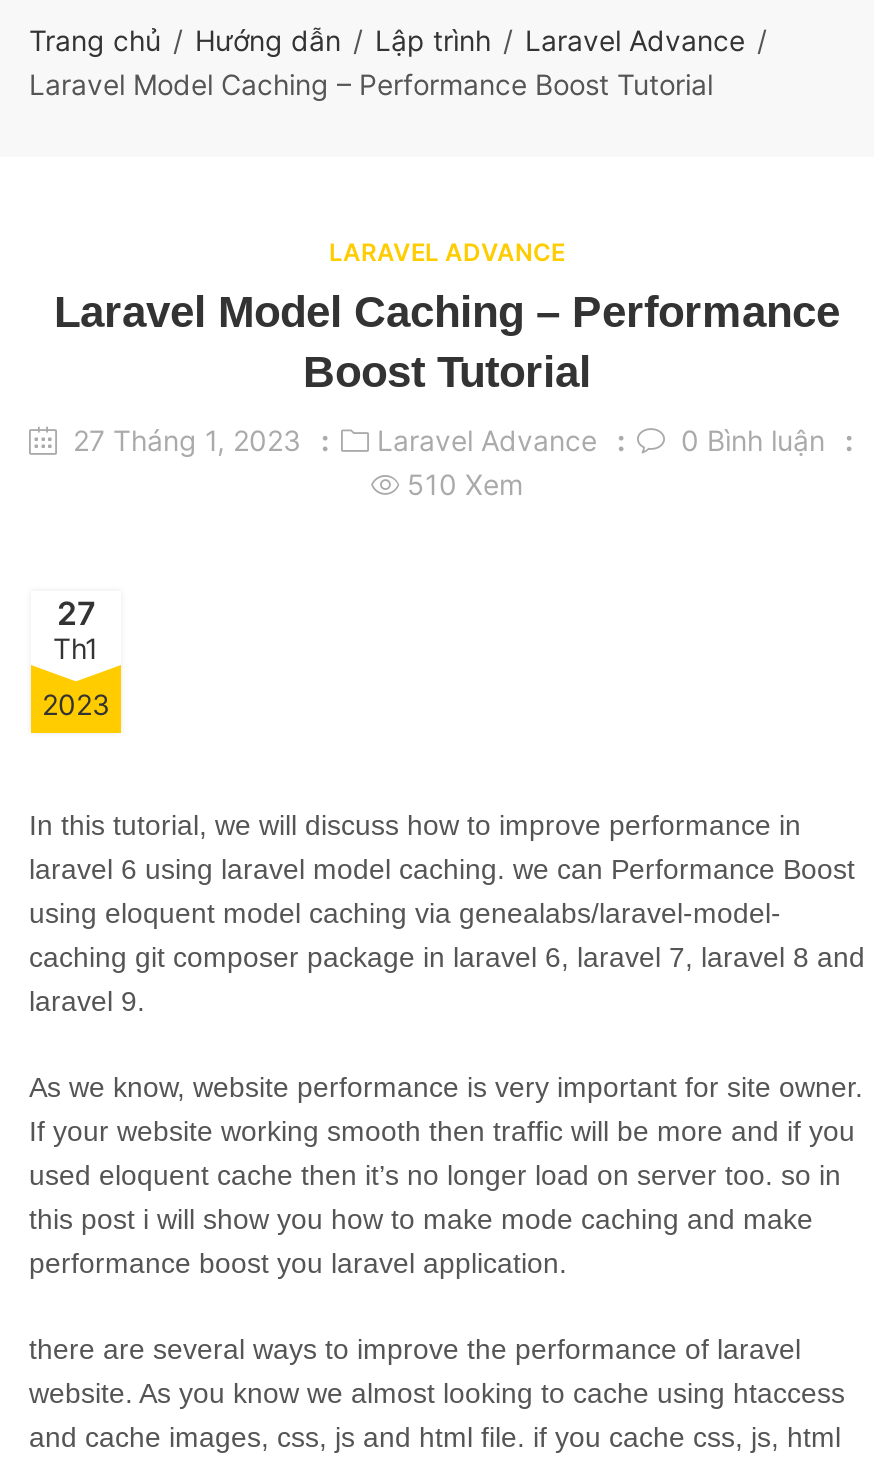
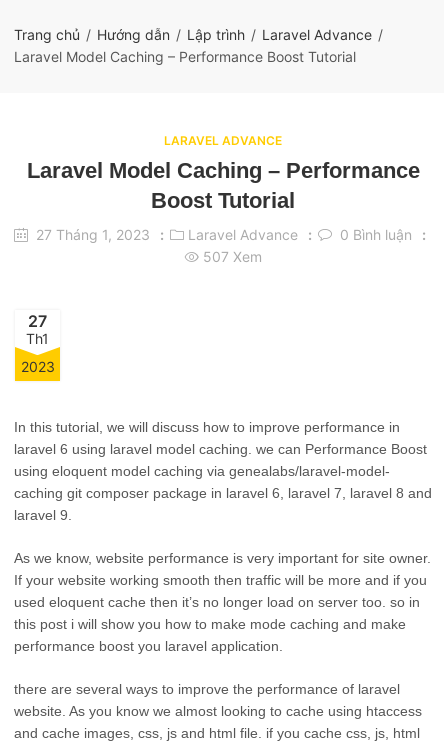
[407,468,523,502] 510 Xem -> [202,248,261,265] 507 Xem

